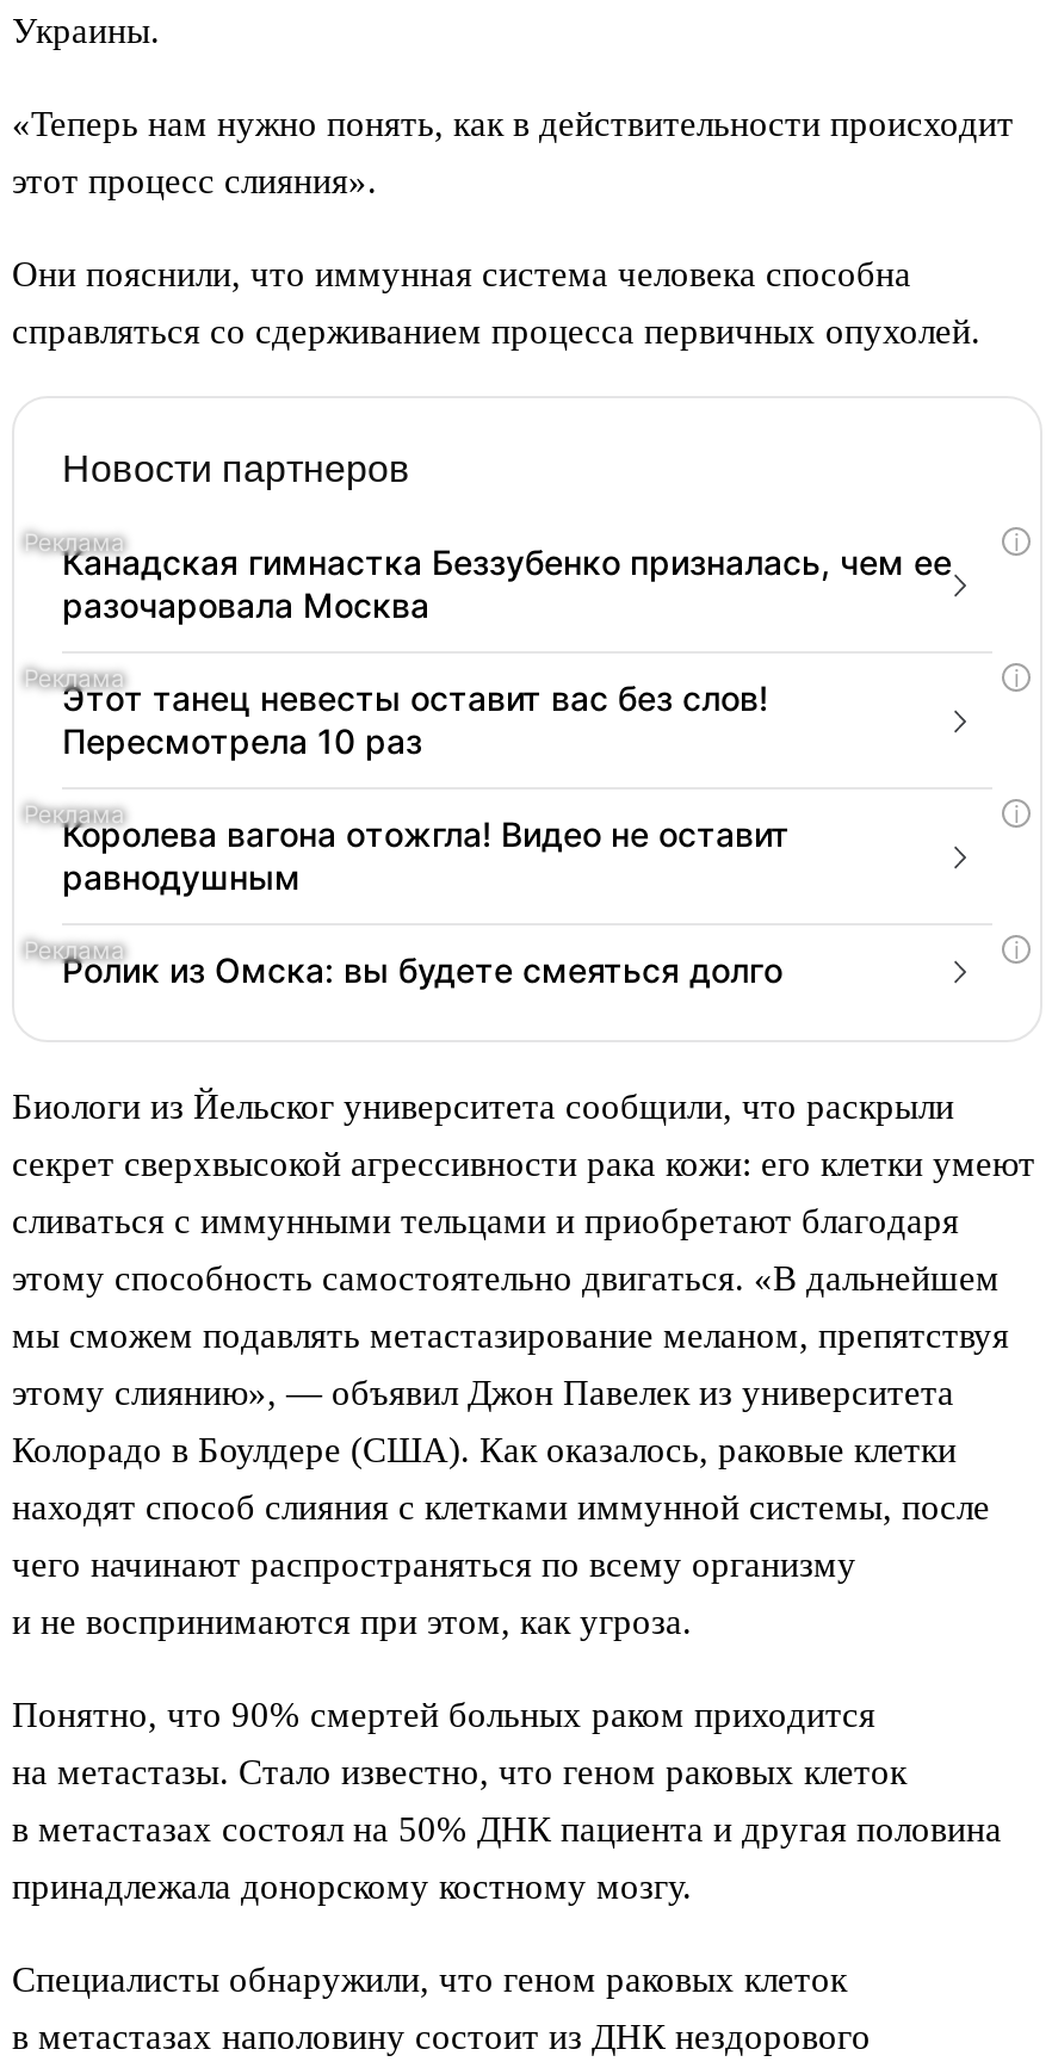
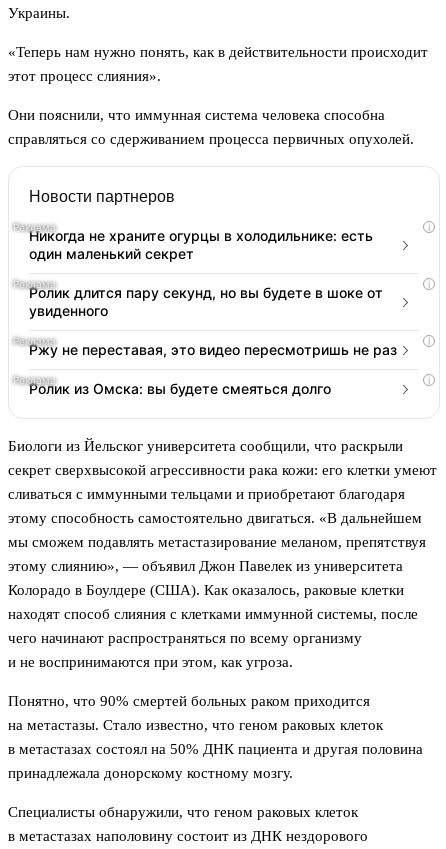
[62,542,952,625] Канадская гимнастка Беззубенко призналась, чем ее | разочаровала Москва -> [29,227,373,262] Никогда не храните огурцы в холодильнике: есть | один маленький секрет
[62,678,768,761] Этот танец невесты оставит вас без слов! | Пересмотрела 10 раз -> [29,284,383,319] Ролик длится пару секунд, но вы будете в шоке от | увиденного
[62,814,790,897] Королева вагона отожгла! Видео не оставит | равнодушным -> [29,341,397,358] Ржу не переставая, это видео пересмотришь не раз

